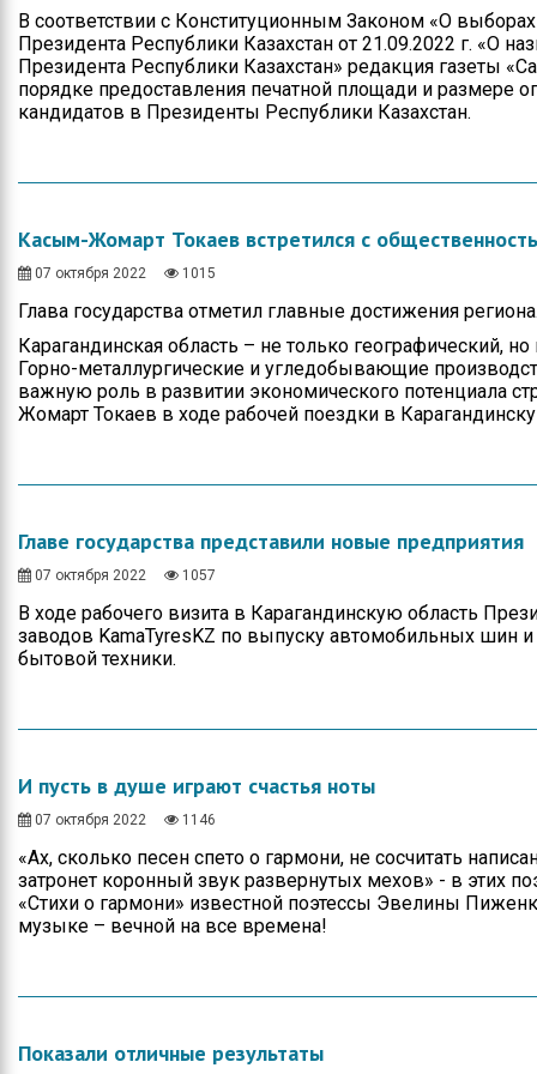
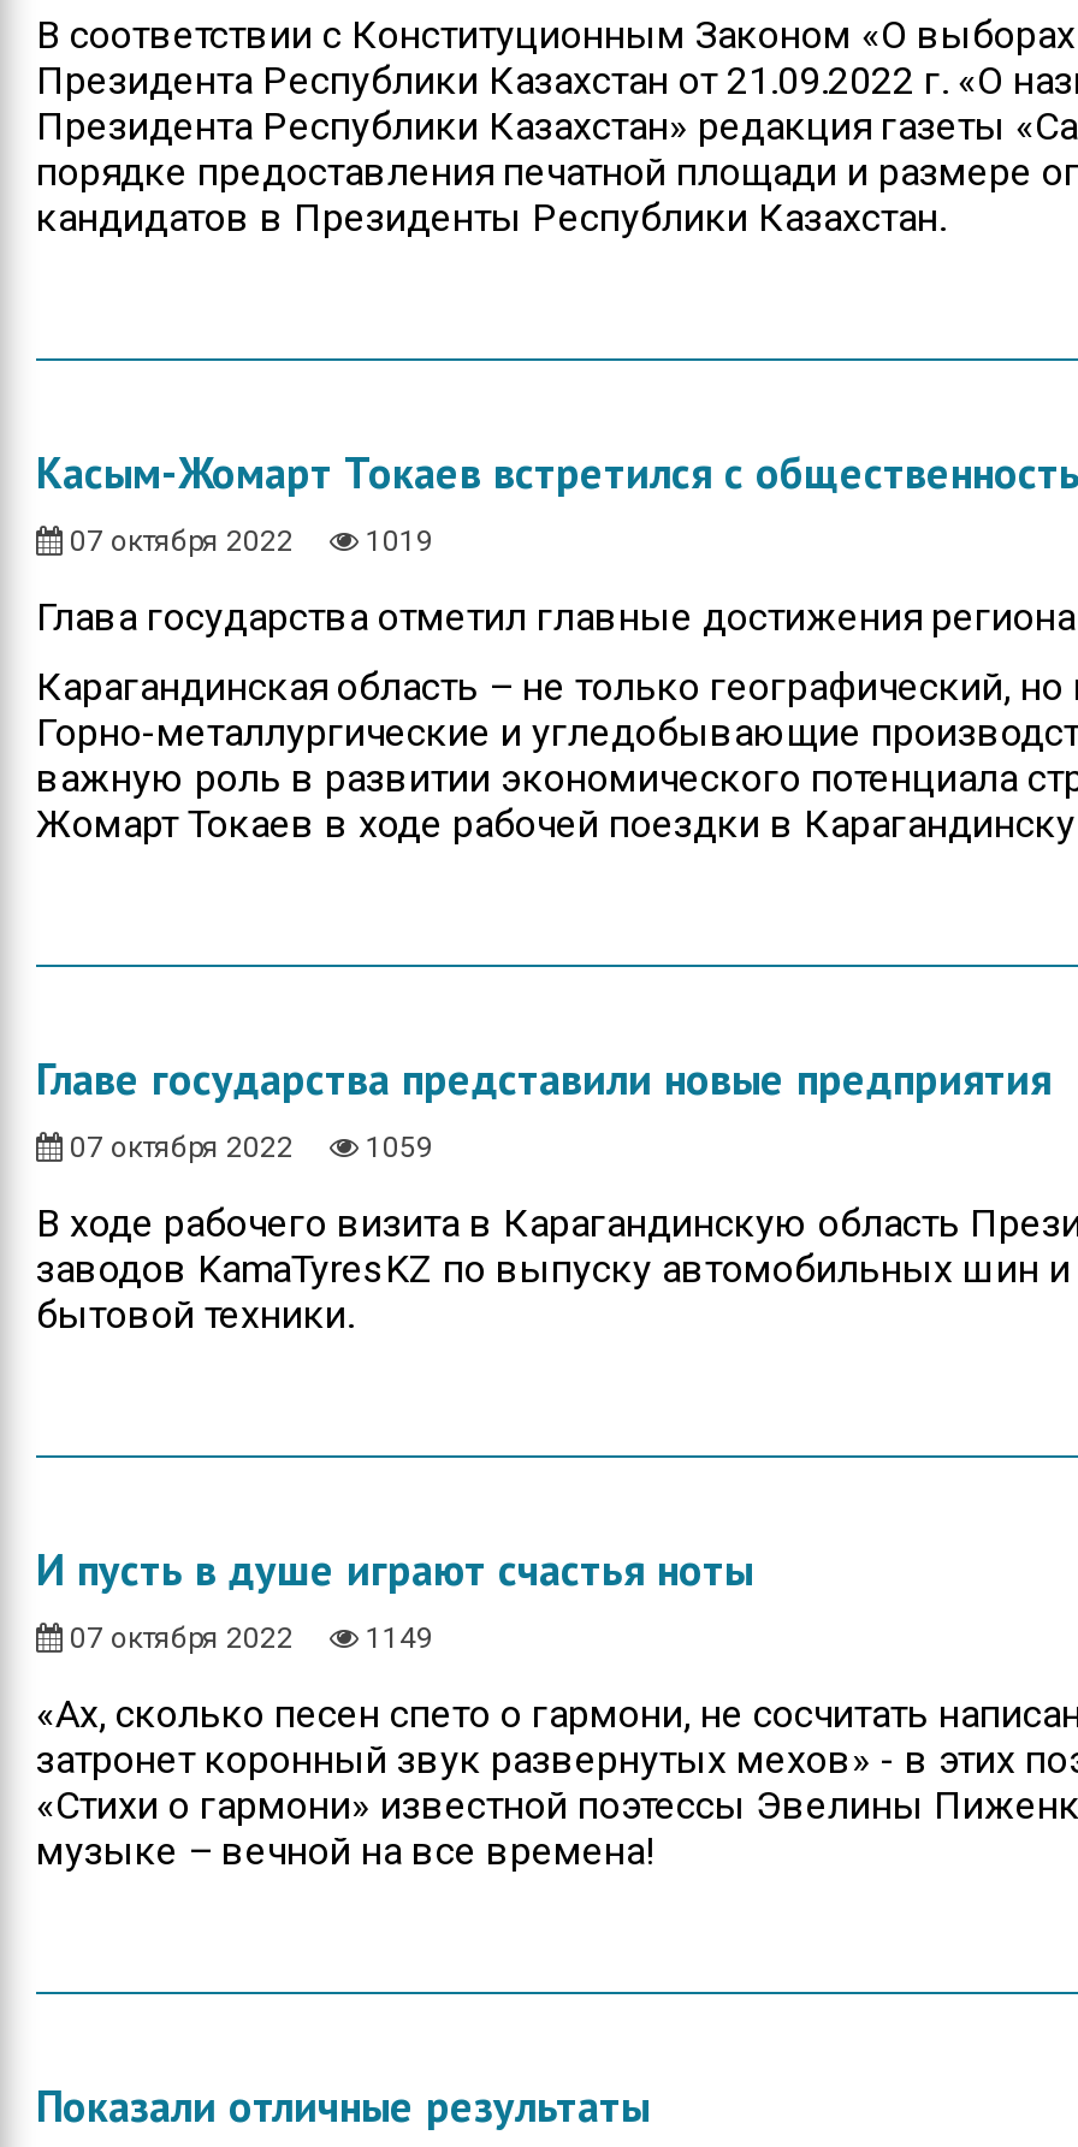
[179,265,216,282] 1015 -> [359,524,433,558] 1019
[179,567,216,584] 1057 -> [359,1131,433,1164] 1059
[179,811,216,828] 1146 -> [359,1621,433,1655] 1149

